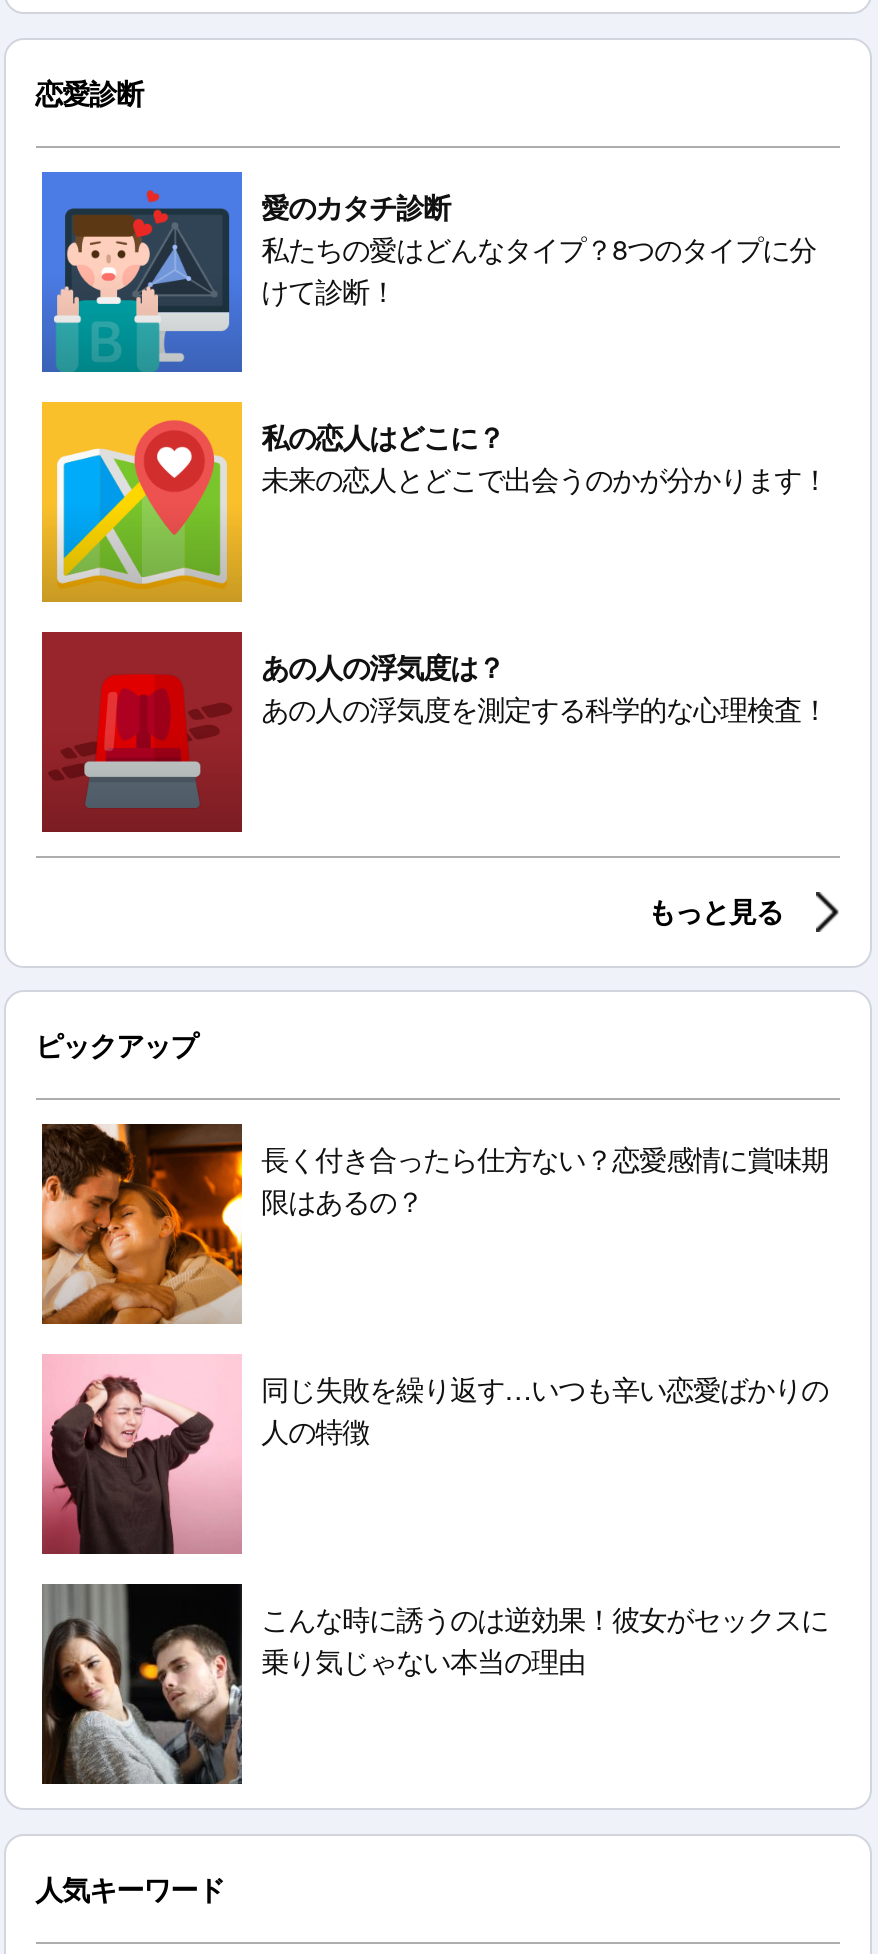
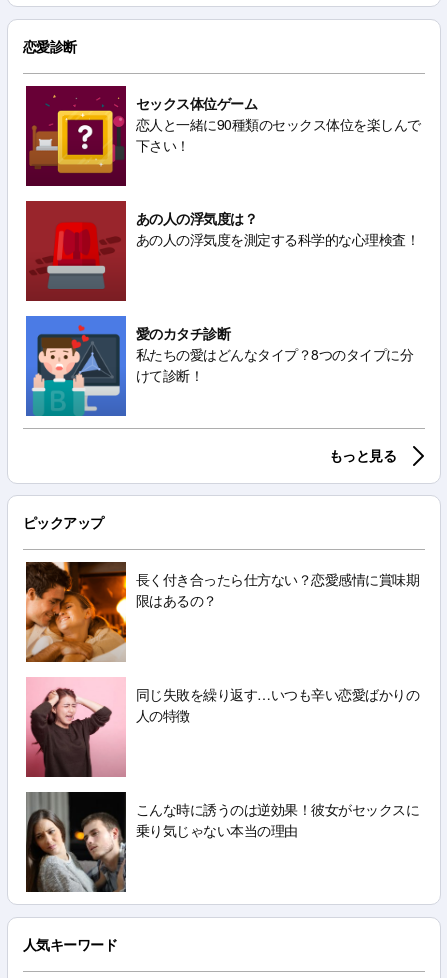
none -> [25,85,421,187] [image] | セックス体位ゲーム | 恋人と一緒に90種類のセックス体位を楽しんで | 下さい！
moved [42,185,816,368] -> [26,323,413,414]: [image] | 愛のカタチ診断 | 私たちの愛はどんなタイプ？8つのタイプに分 | けて診断！
[40,400,828,604] [image] | 私の恋人はどこに？ | 未来の恋人とどこで出会うのかが分かります！ -> none
moved [40,630,828,834] -> [25,200,419,302]: [image] | あの人の浮気度は？ | あの人の浮気度を測定する科学的な心理検査！

